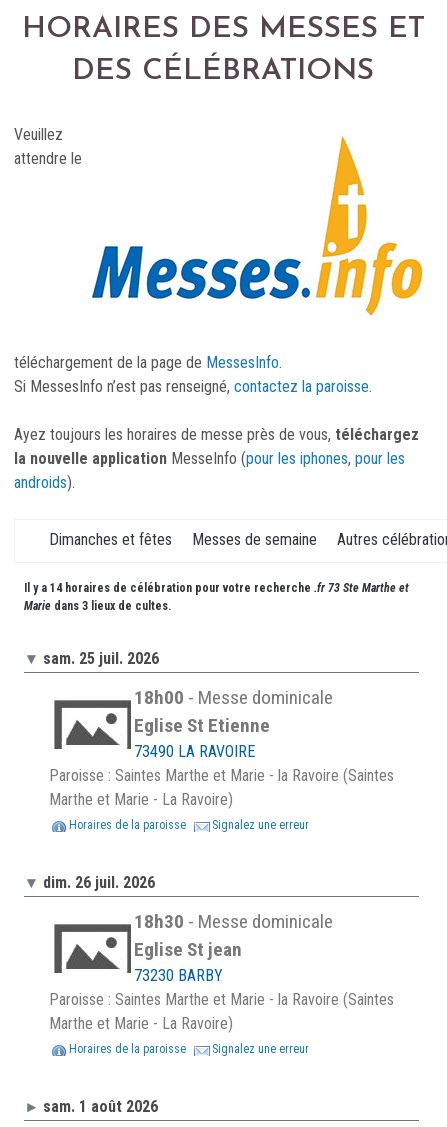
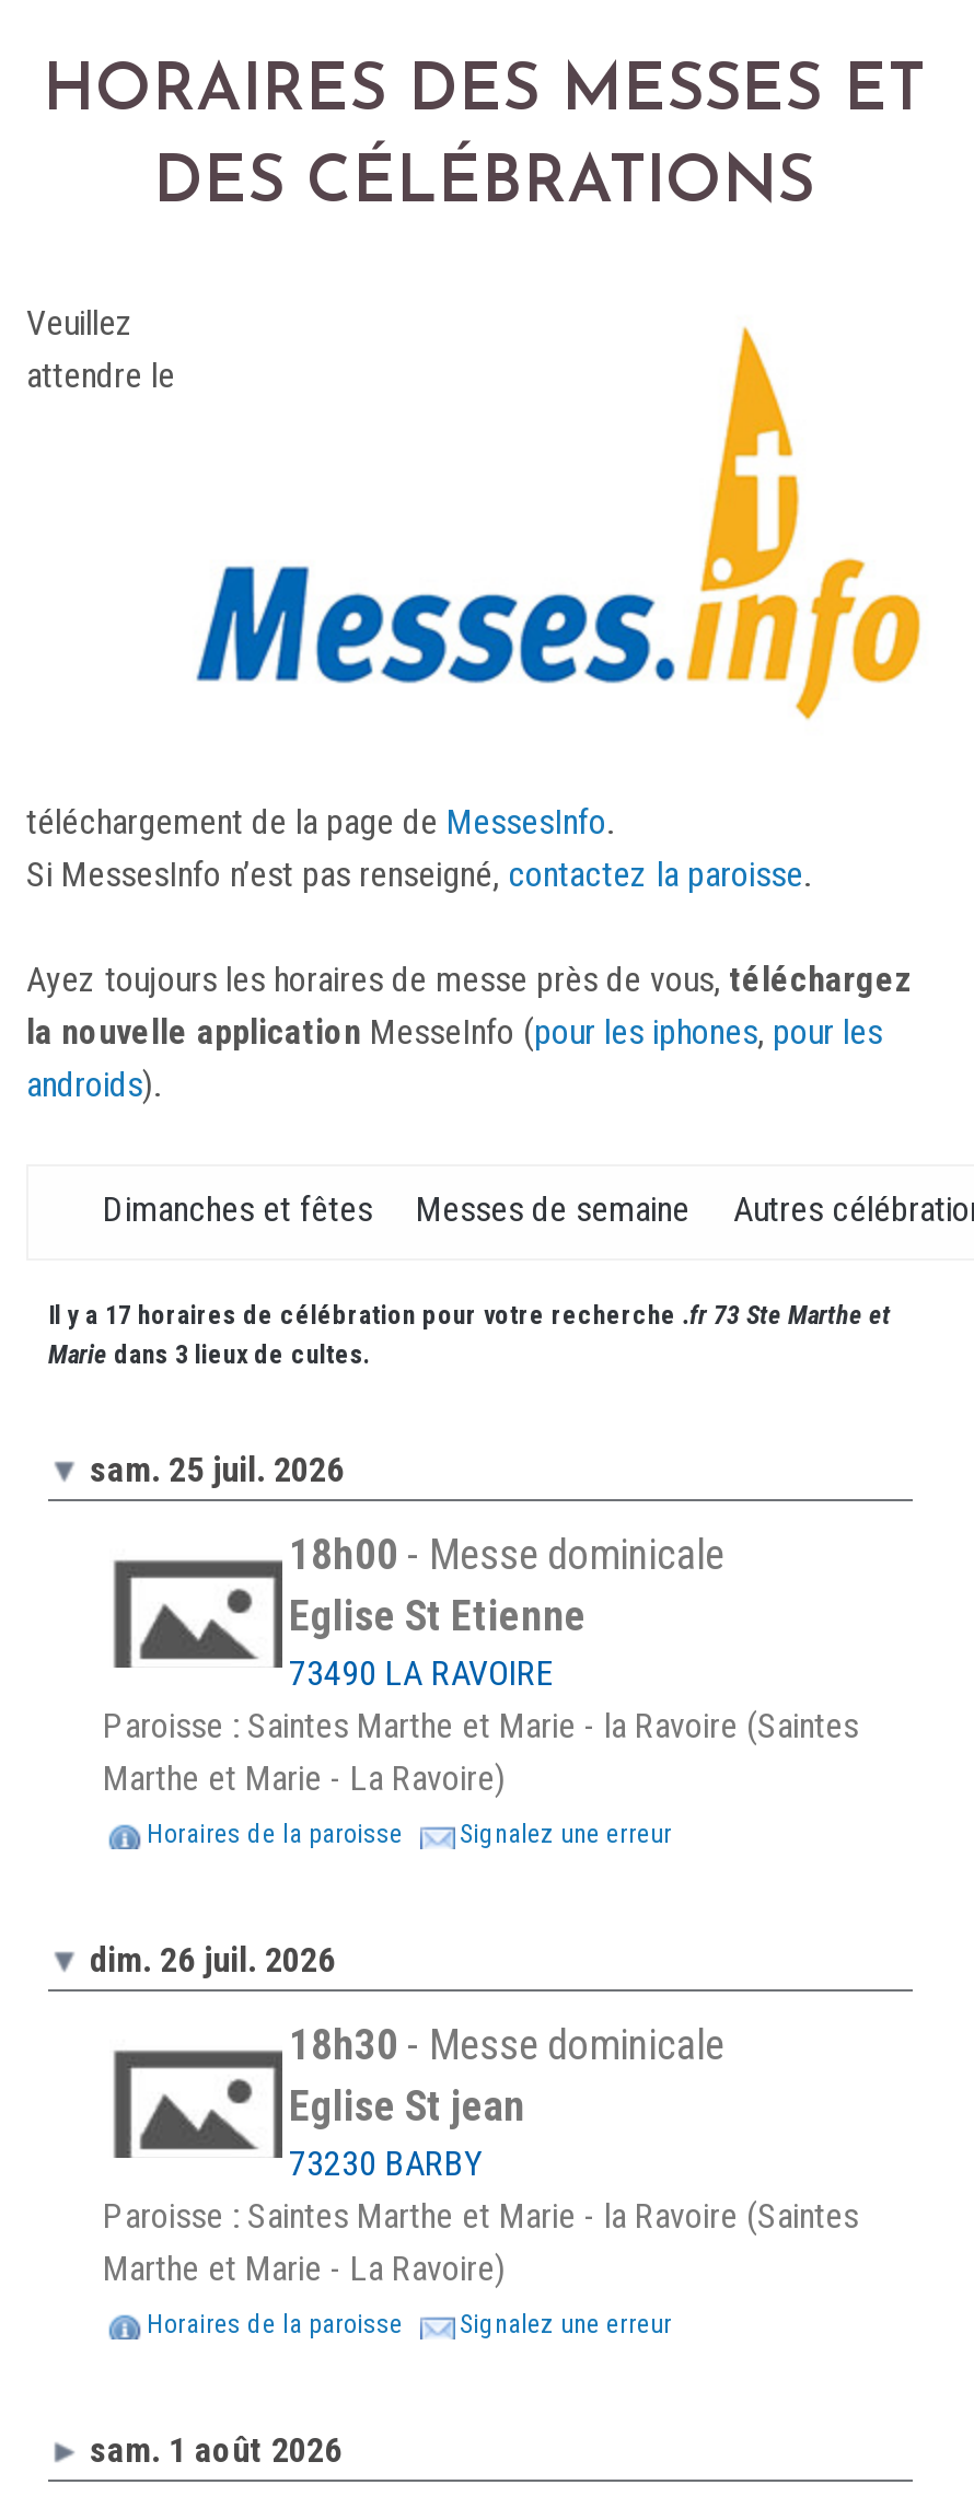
[24,581,409,595] Il y a 14 horaires de célébration pour votre recherche.fr 73 Ste Marthe et -> [48,1300,891,1331] Il y a 17 horaires de célébration pour votre recherche.fr 73 Ste Marthe et

